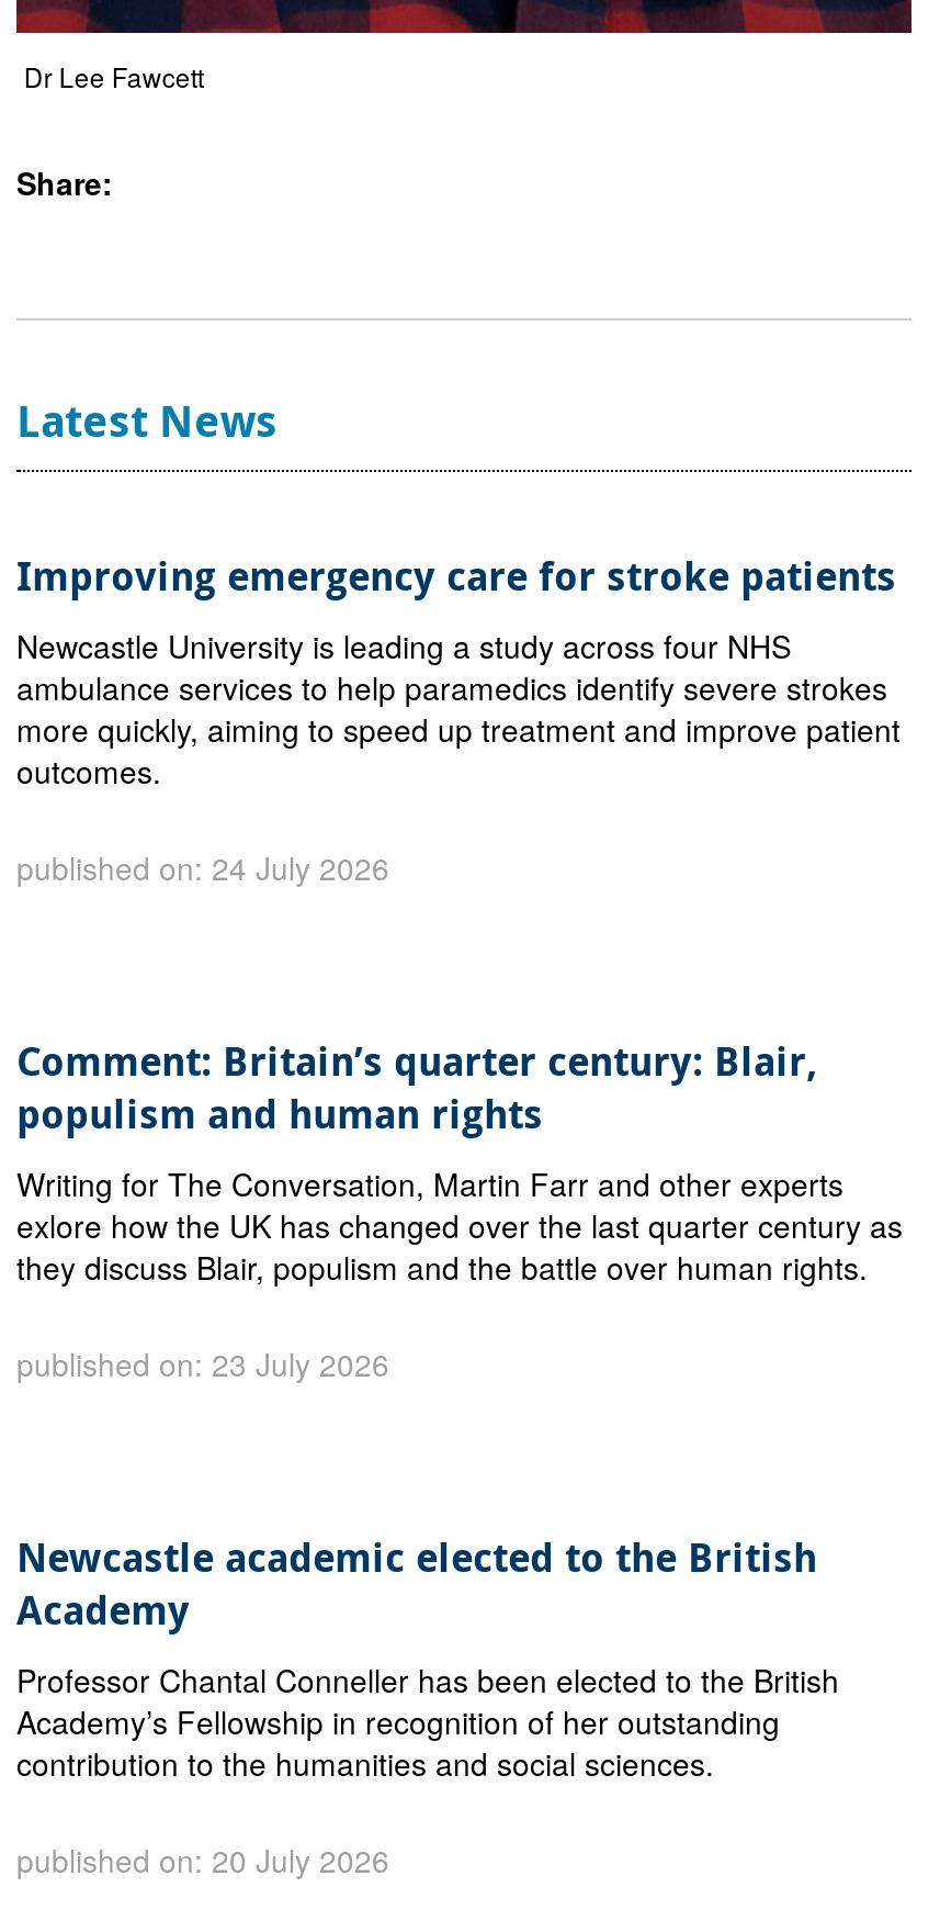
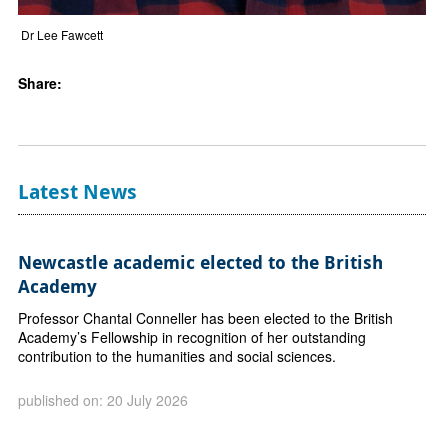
[16,549,901,890] Improving emergency care for stroke patients | Newcastle University is leading a study across four NHS | ambulance services to help paramedics identify severe strokes | more quickly, aiming to speed up treatment and improve patient | outcomes. | published on: 24 July 2026 -> none
[16,1034,903,1386] Comment: Britain’s quarter century: Blair, | populism and human rights | Writing for The Conversation, Martin Farr and other experts | exlore how the UK has changed over the last quarter century as | they discuss Blair, populism and the battle over human rights. | published on: 23 July 2026 -> none

